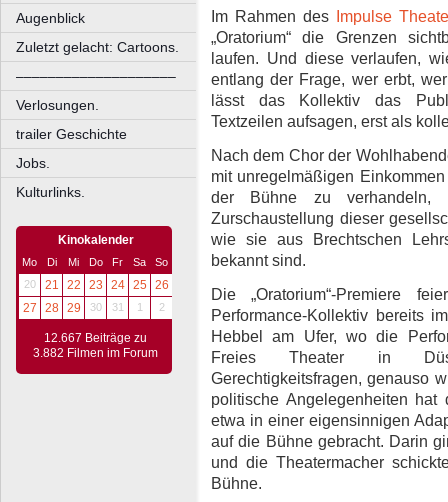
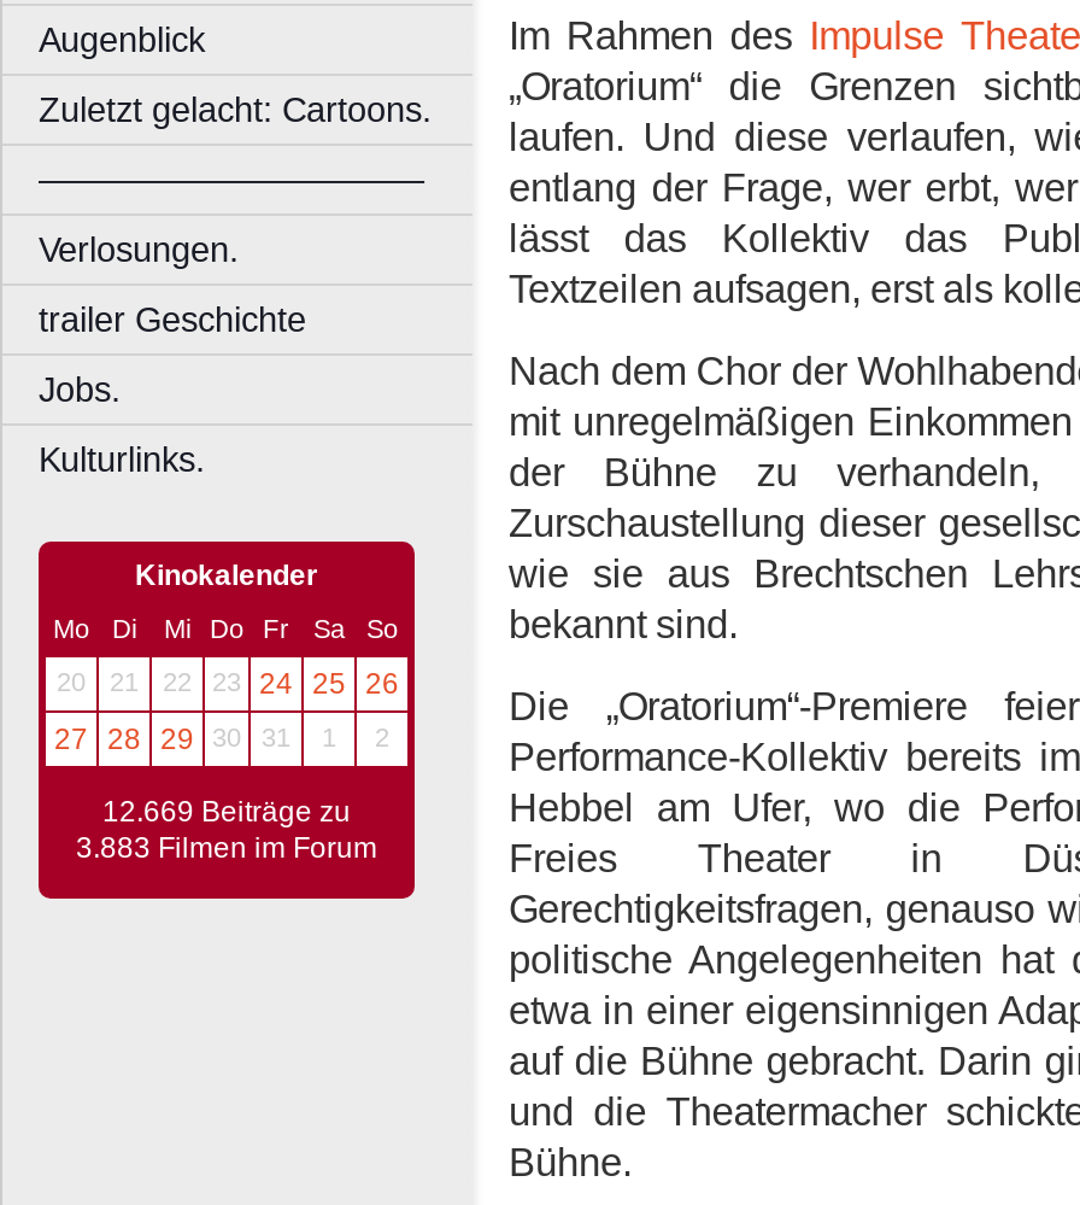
[44,331,147,345] 12.667 Beiträge zu -> [102,795,351,829] 12.669 Beiträge zu
[33,346,158,360] 3.882 Filmen im Forum -> [76,831,377,865] 3.883 Filmen im Forum

